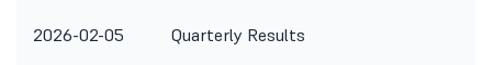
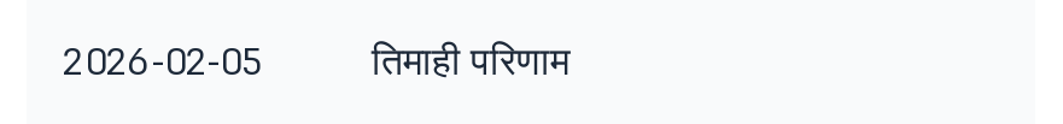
[171,24,305,45] Quarterly Results -> [372,36,570,84] तिमाही परिणाम

